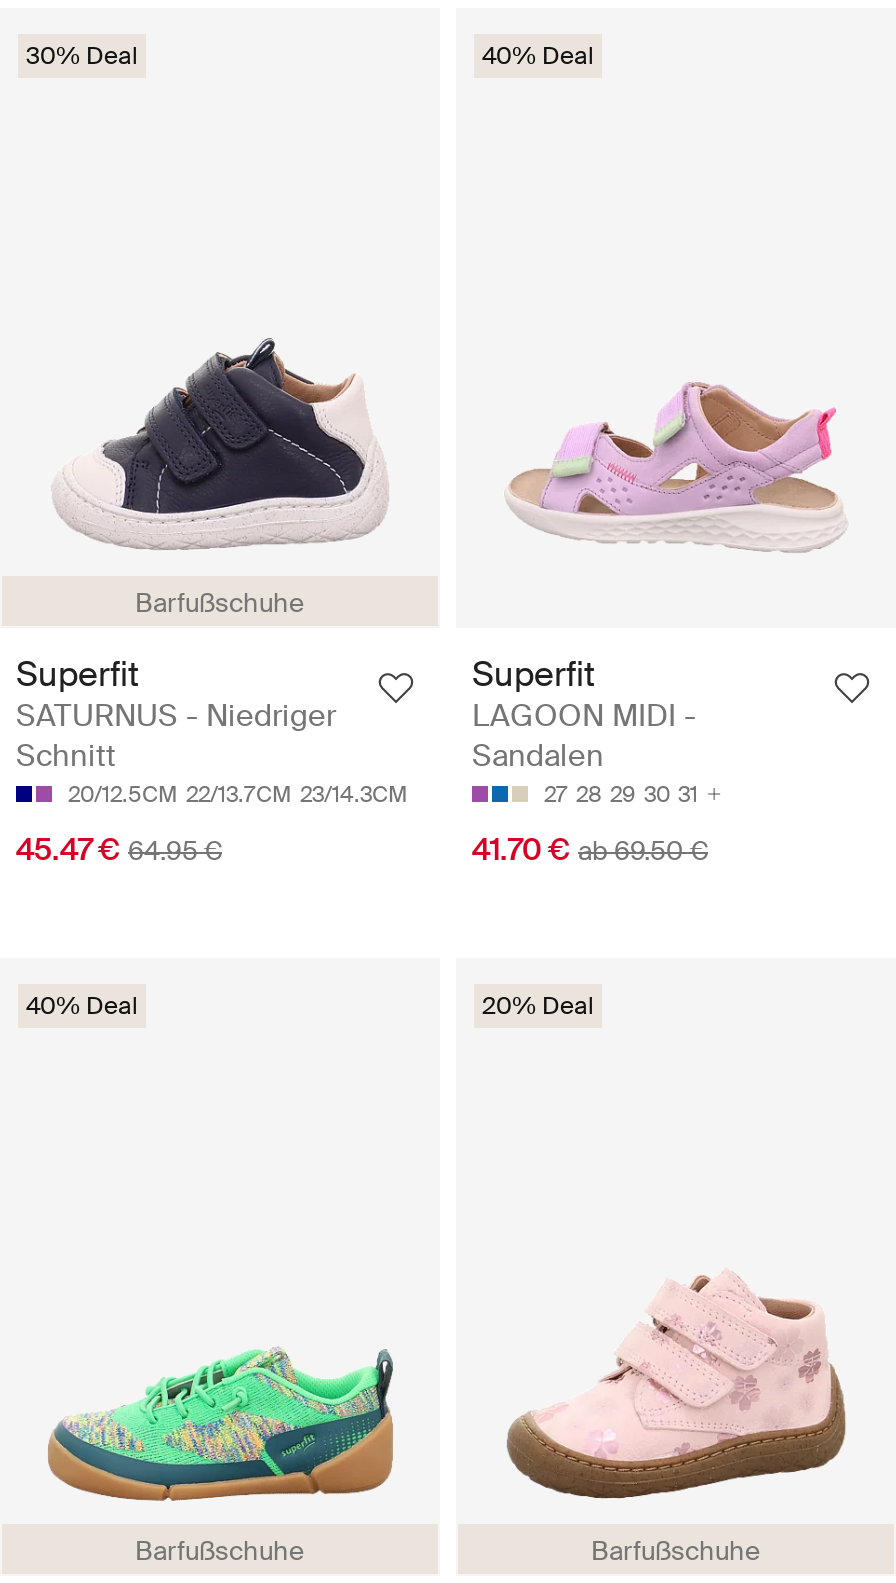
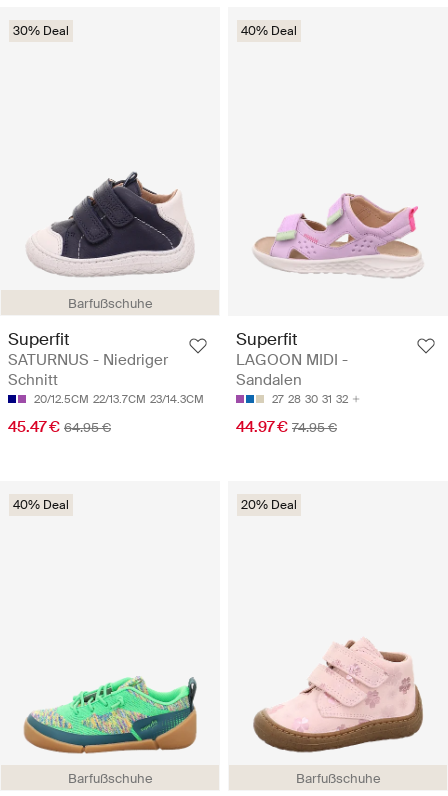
[544,779,698,807] 27 28 29 30 31 -> [272,392,348,406] 27 28 30 31 32
[472,829,708,869] 41.70 € ab 69.50 € -> [236,417,337,437] 44.97 € 74.95 €

